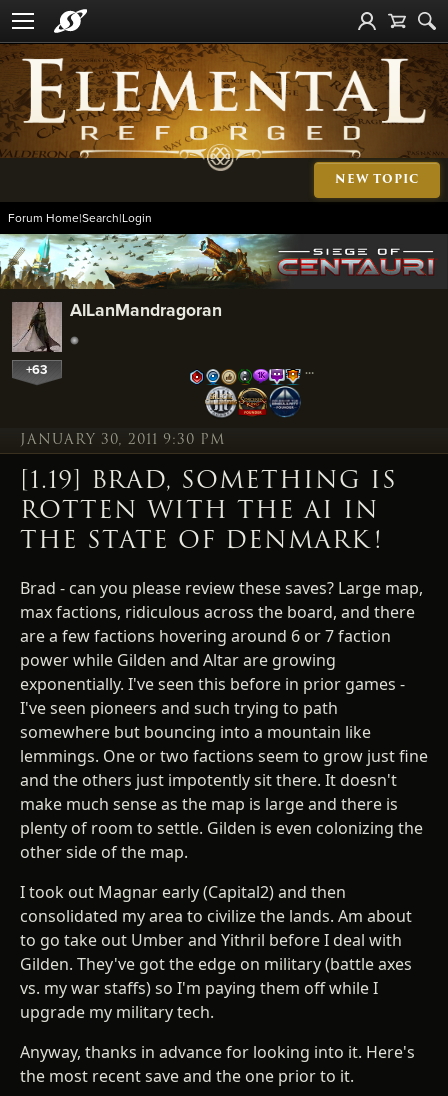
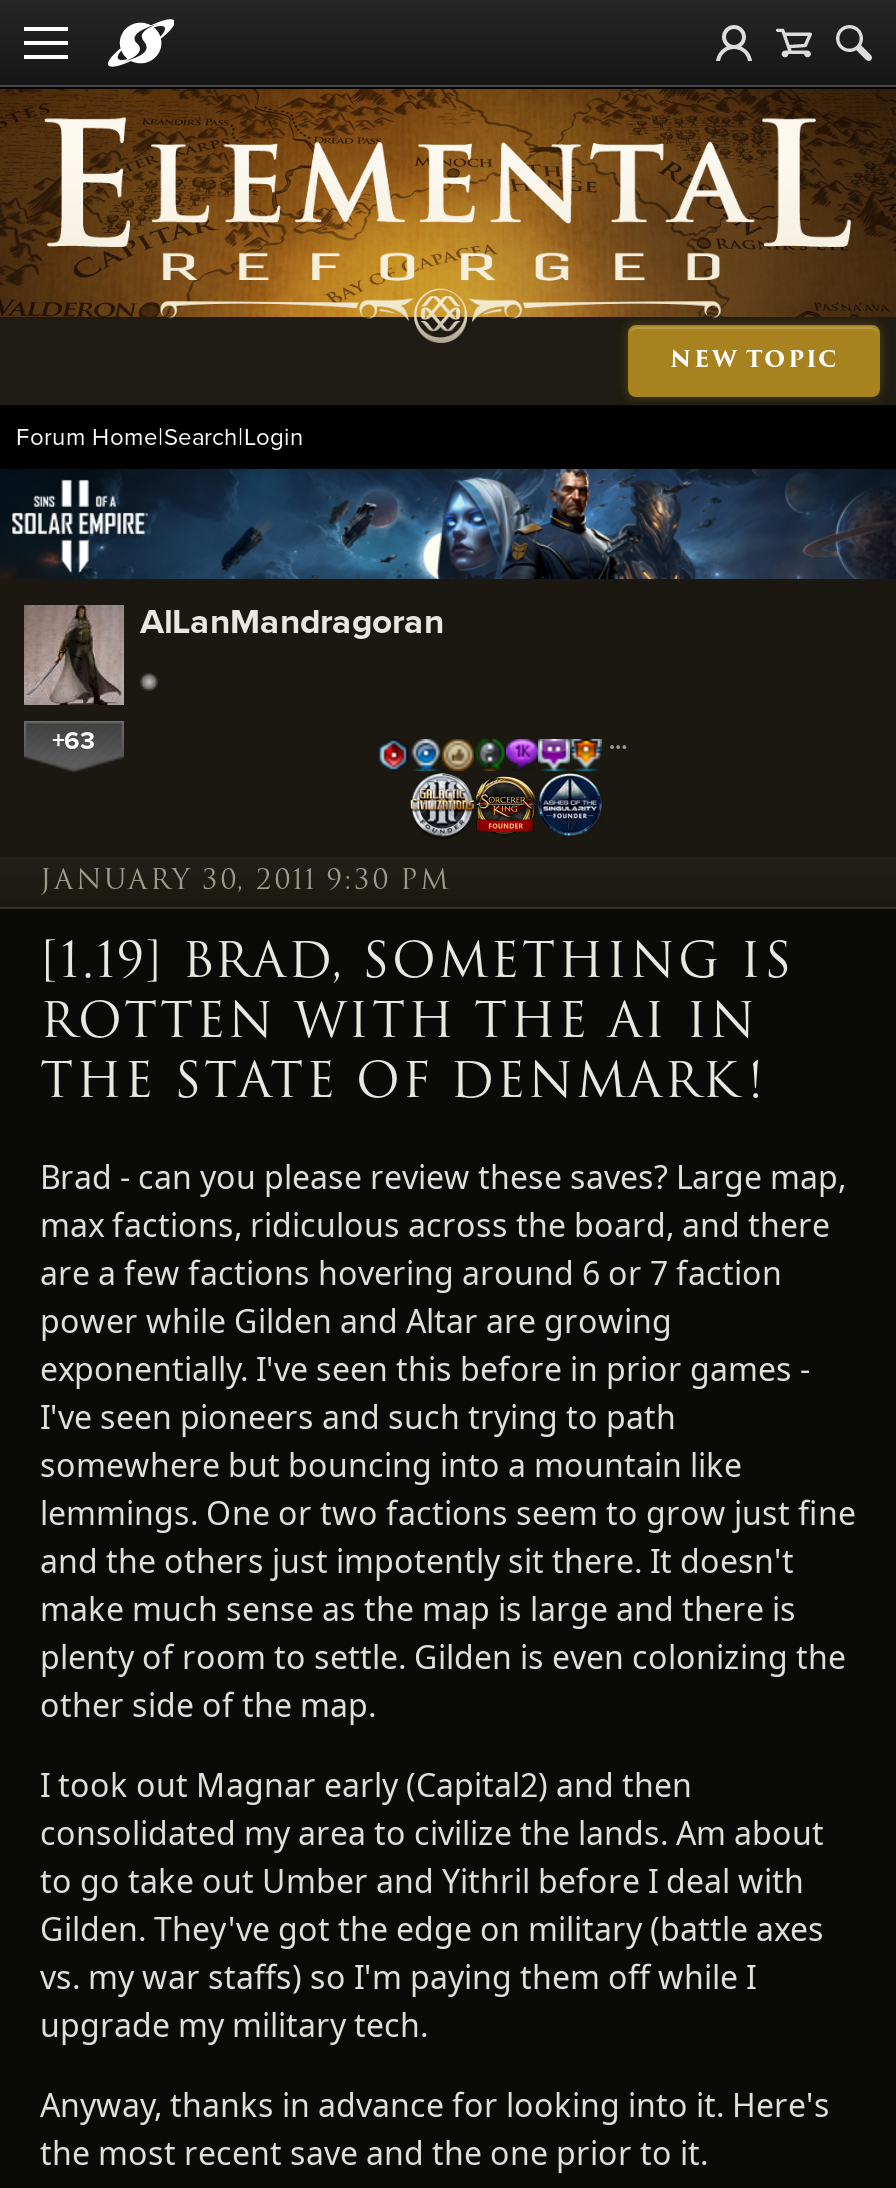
[3,233,444,290] [image] -> [6,469,890,581] [image]

